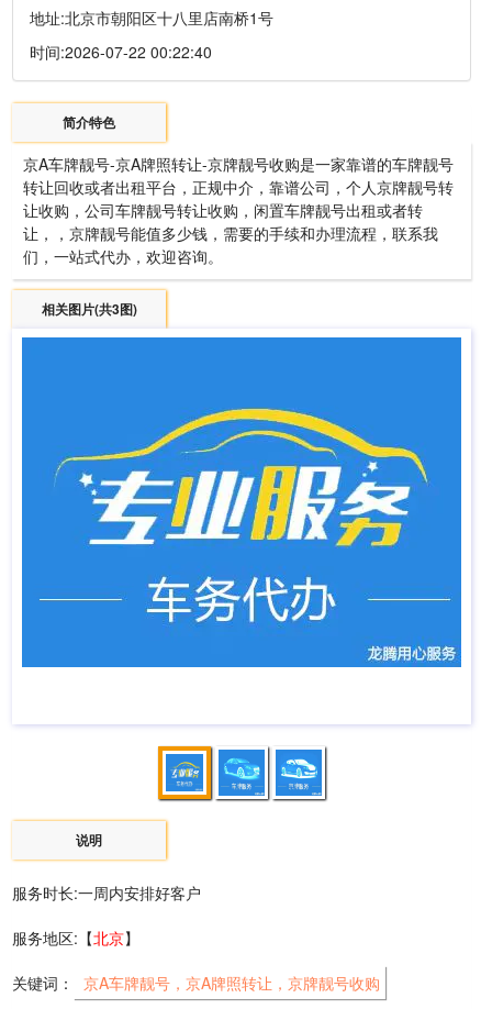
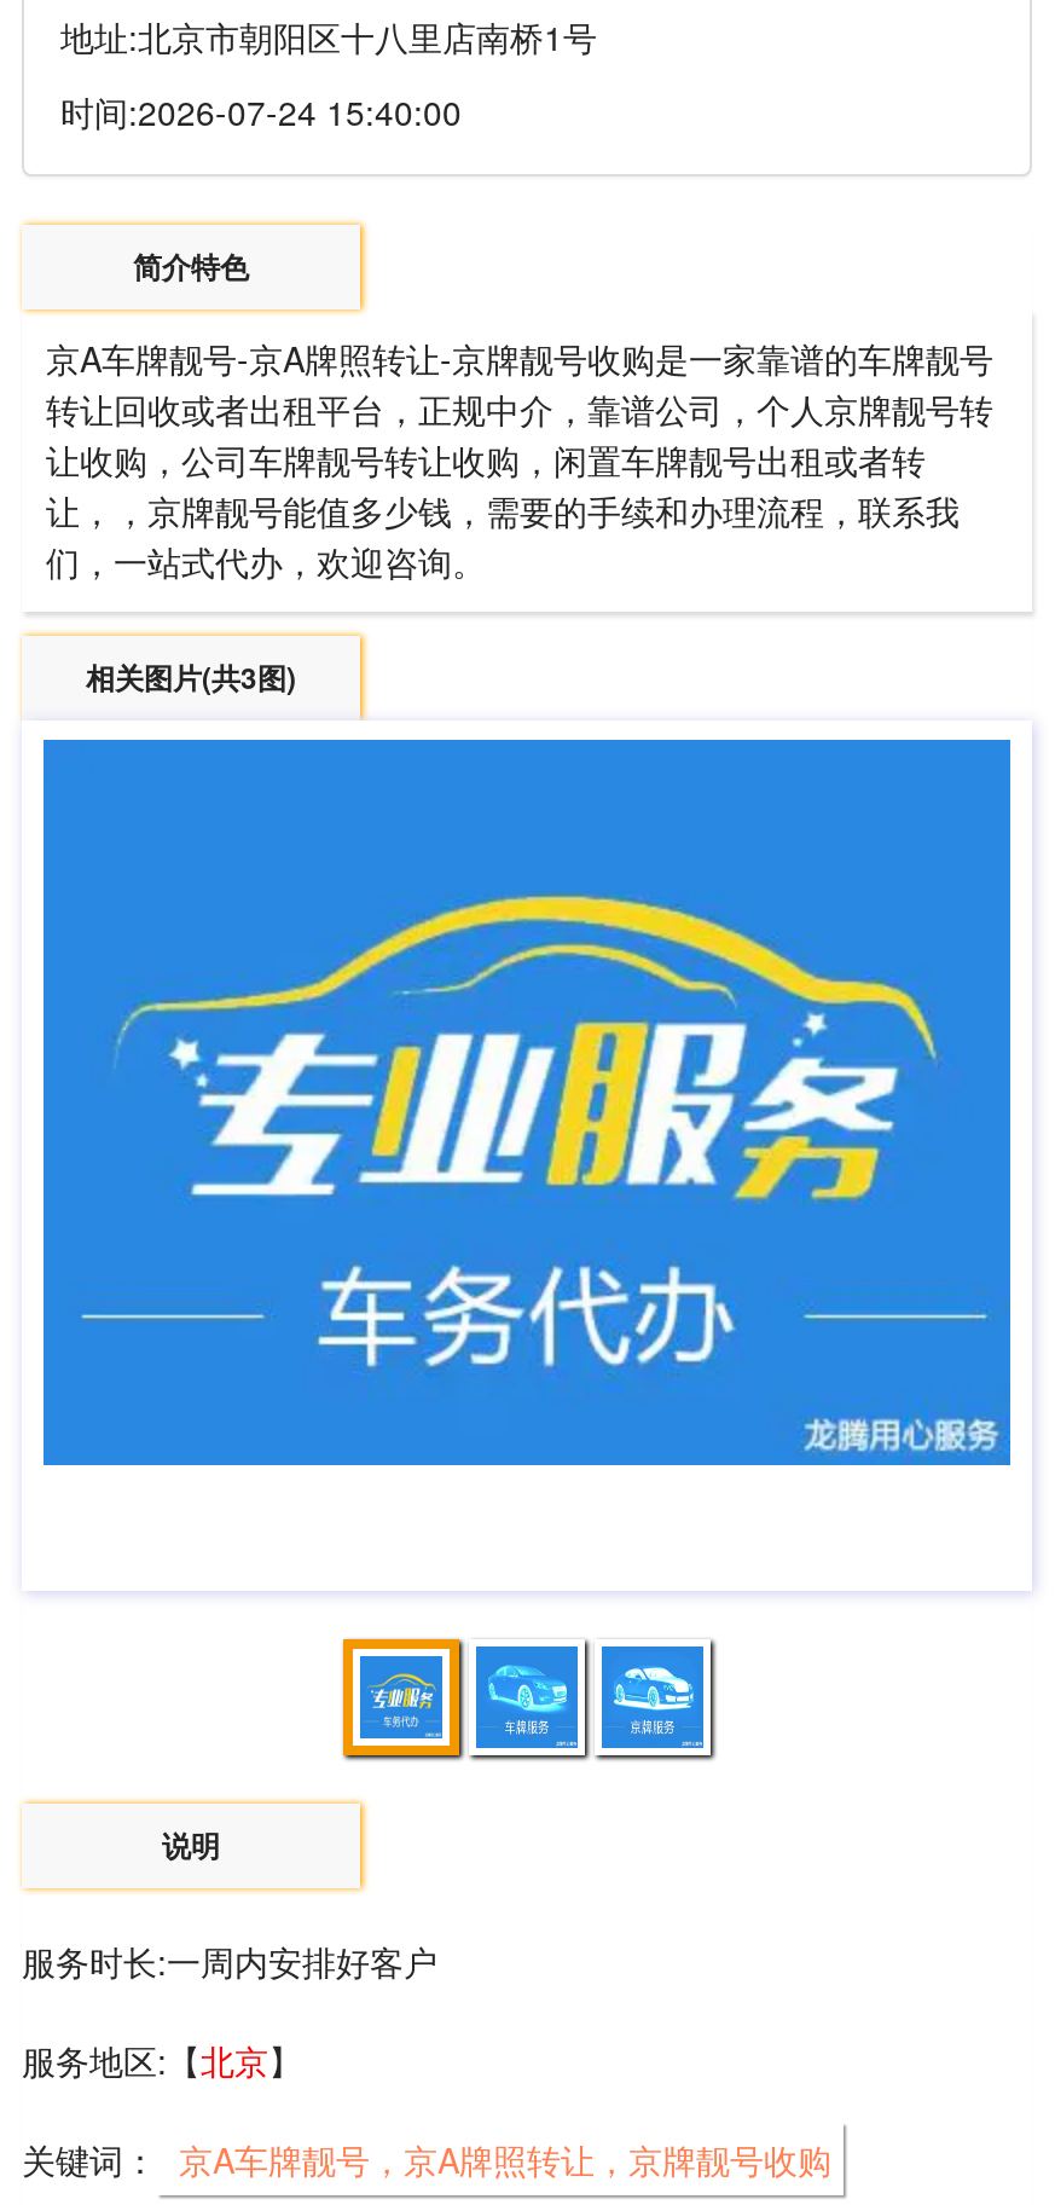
[30,41,212,63] 时间:2026-07-22 00:22:40 -> [60,87,462,135] 时间:2026-07-24 15:40:00

